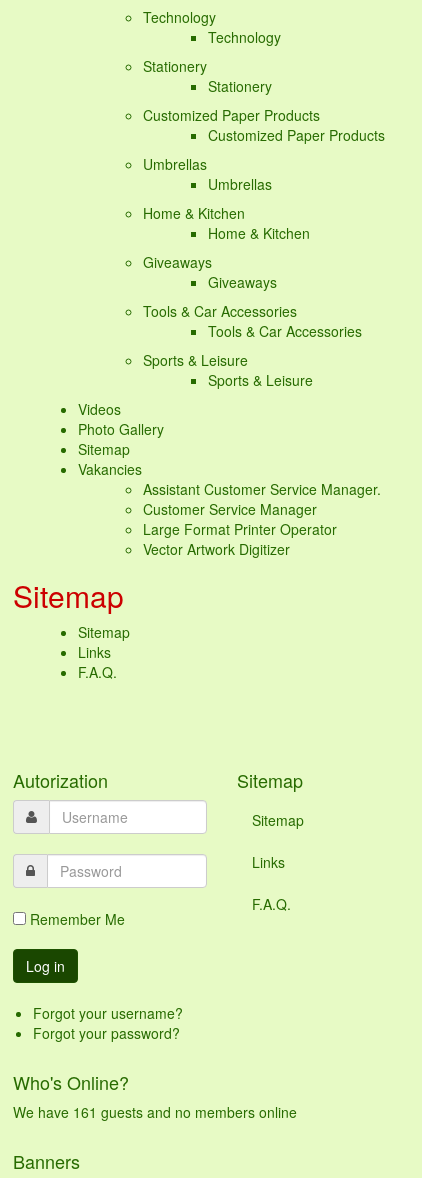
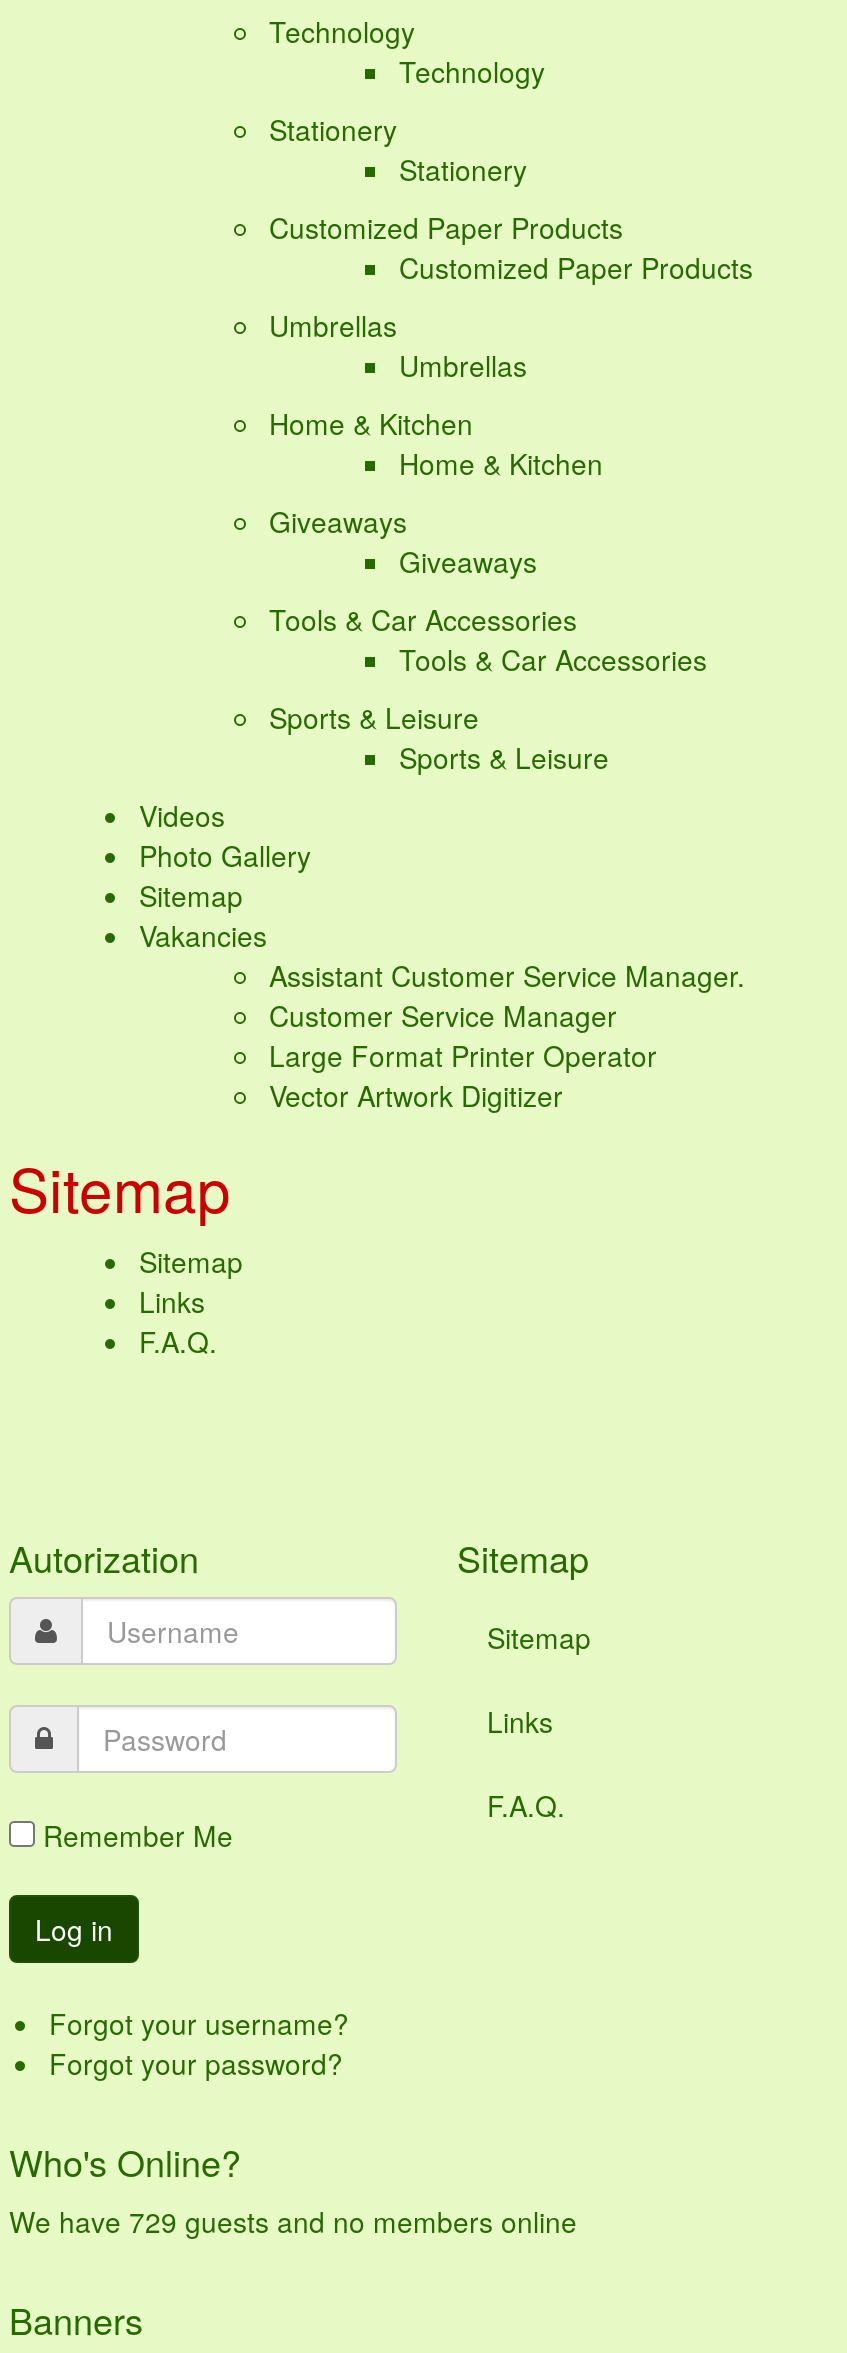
[13,1102,297,1122] We have 161 guests and no members online -> [9,2201,577,2241] We have 729 guests and no members online

